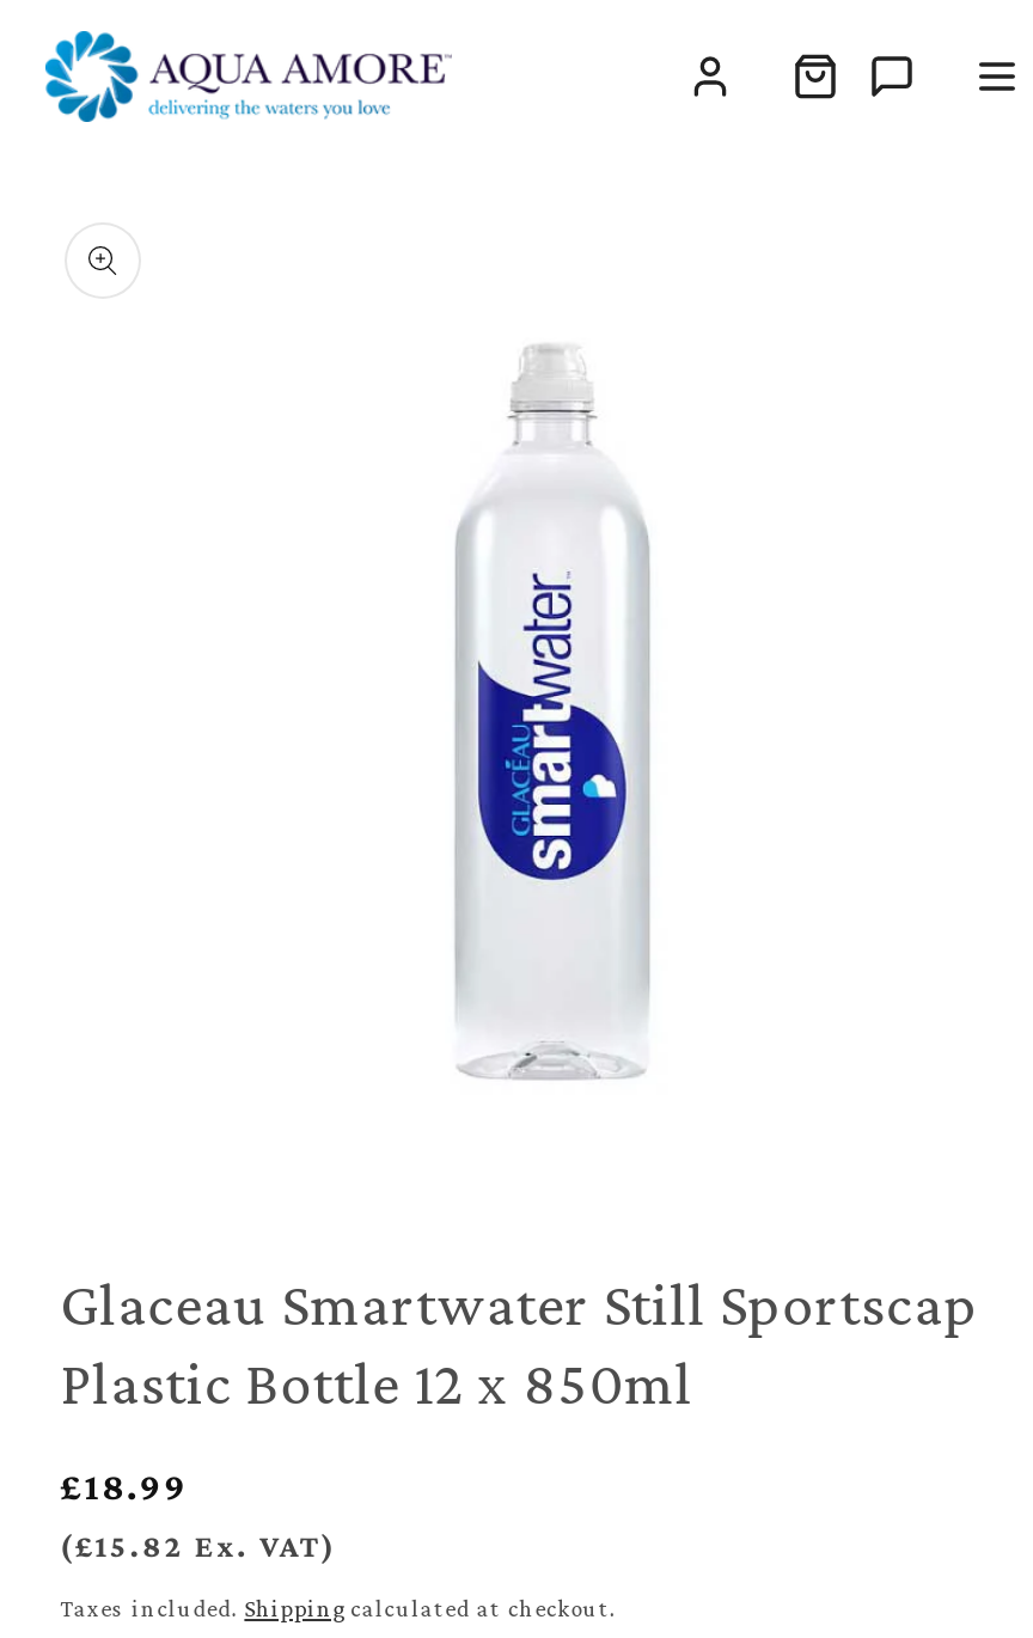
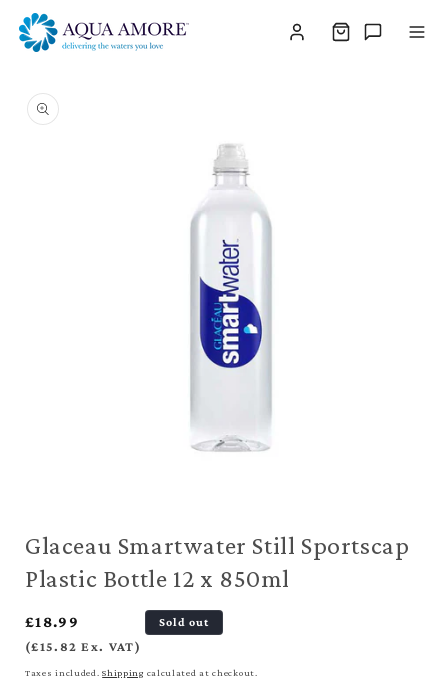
none -> [159,615,209,629] Sold out

